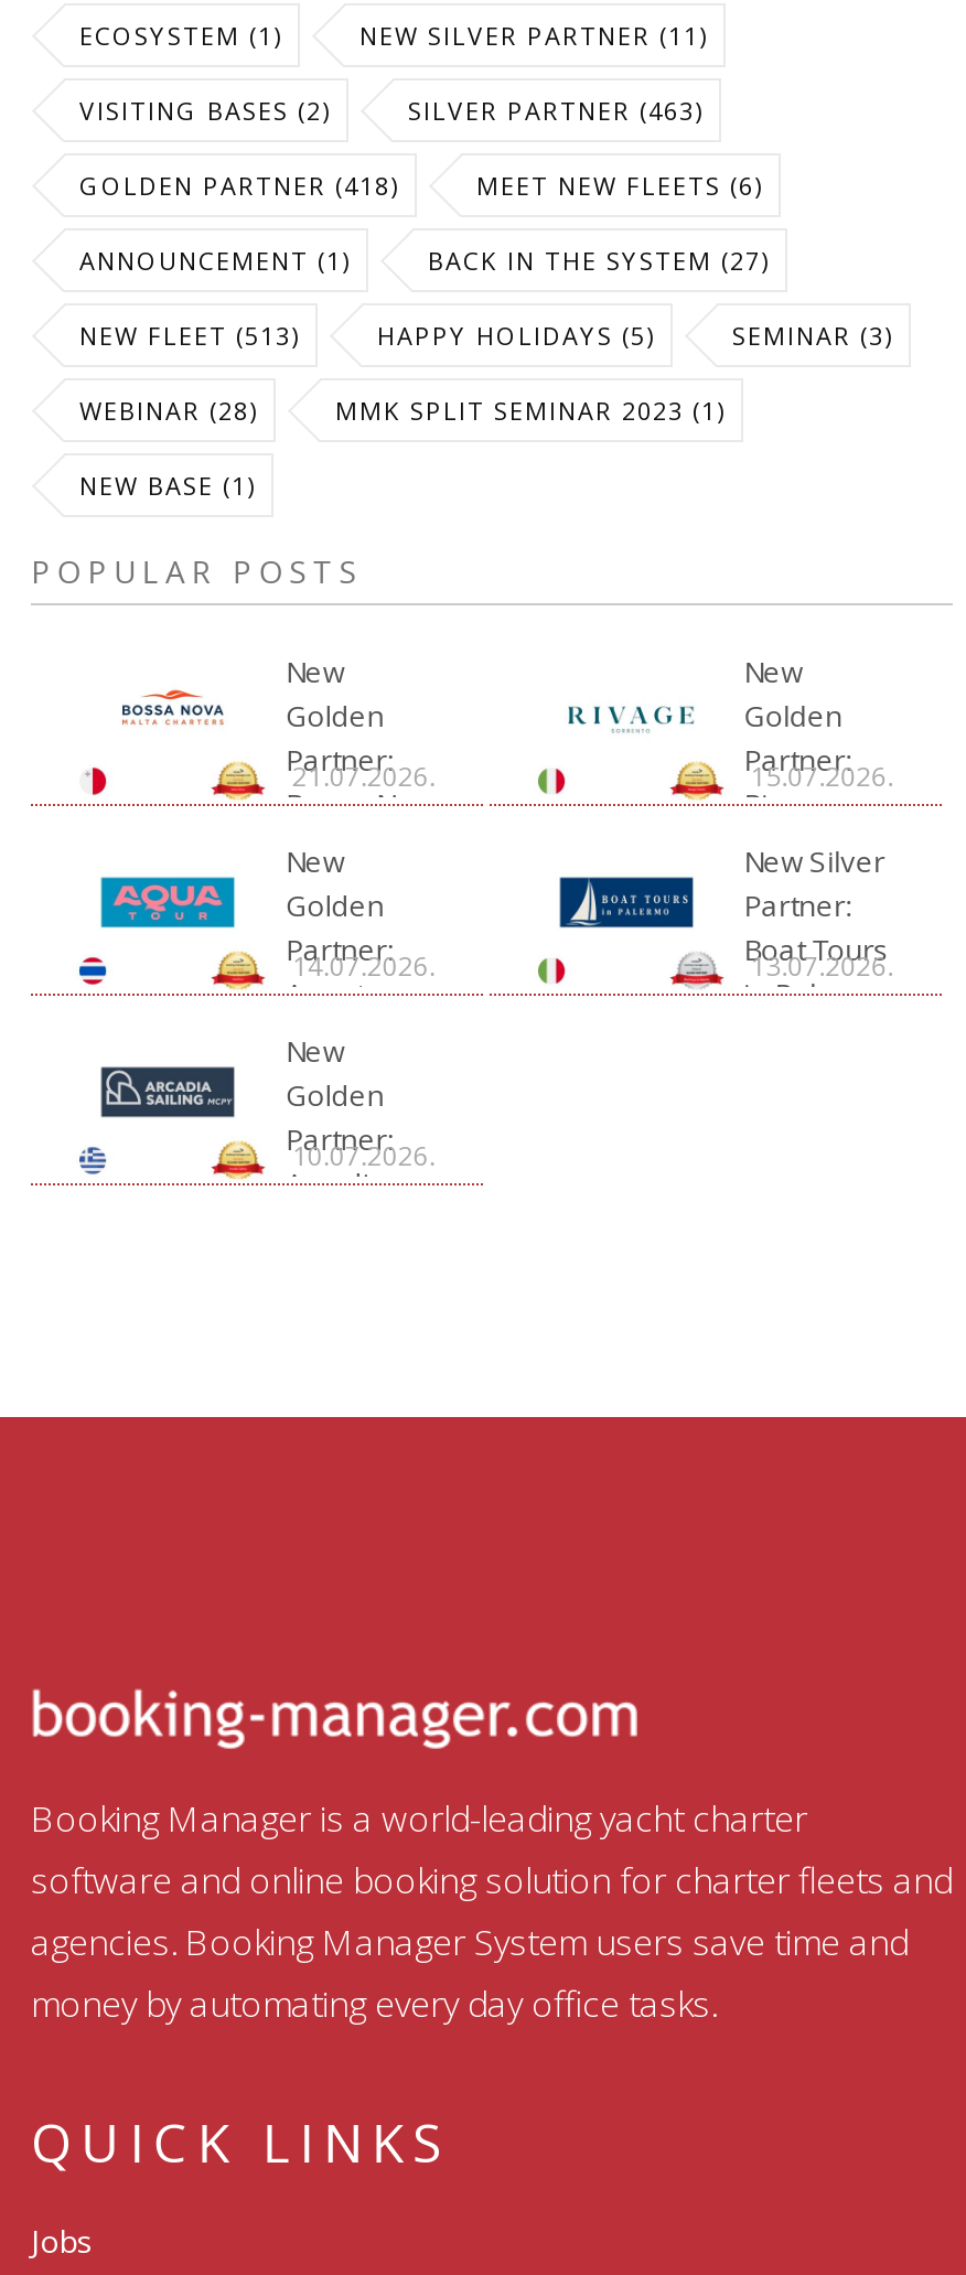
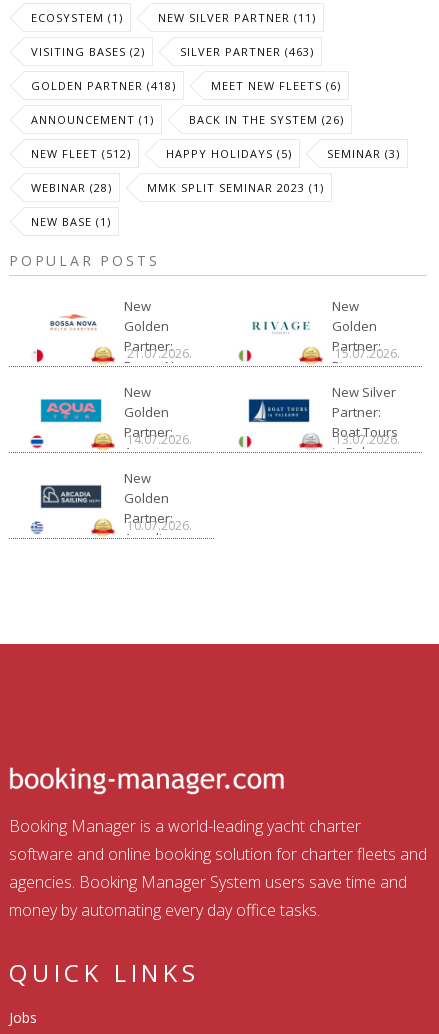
[428,244,770,277] BACK IN THE SYSTEM (27) -> [189,112,344,127] BACK IN THE SYSTEM (26)
[79,319,300,352] NEW FLEET (513) -> [31,146,131,161] NEW FLEET (512)

